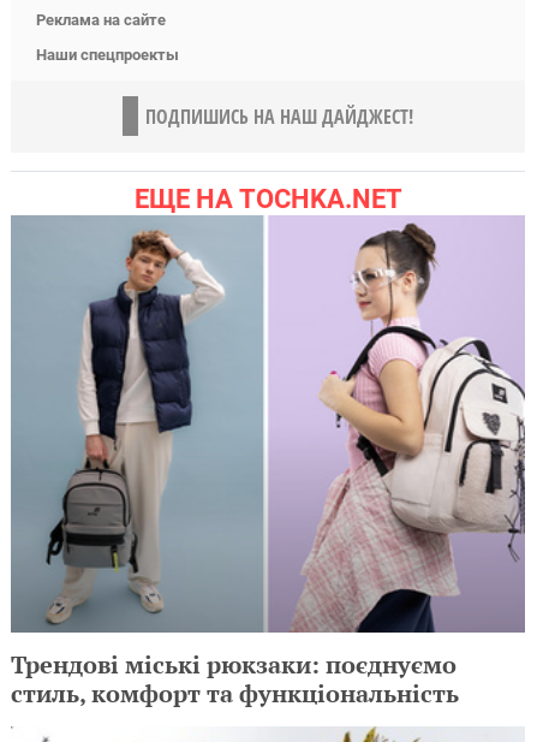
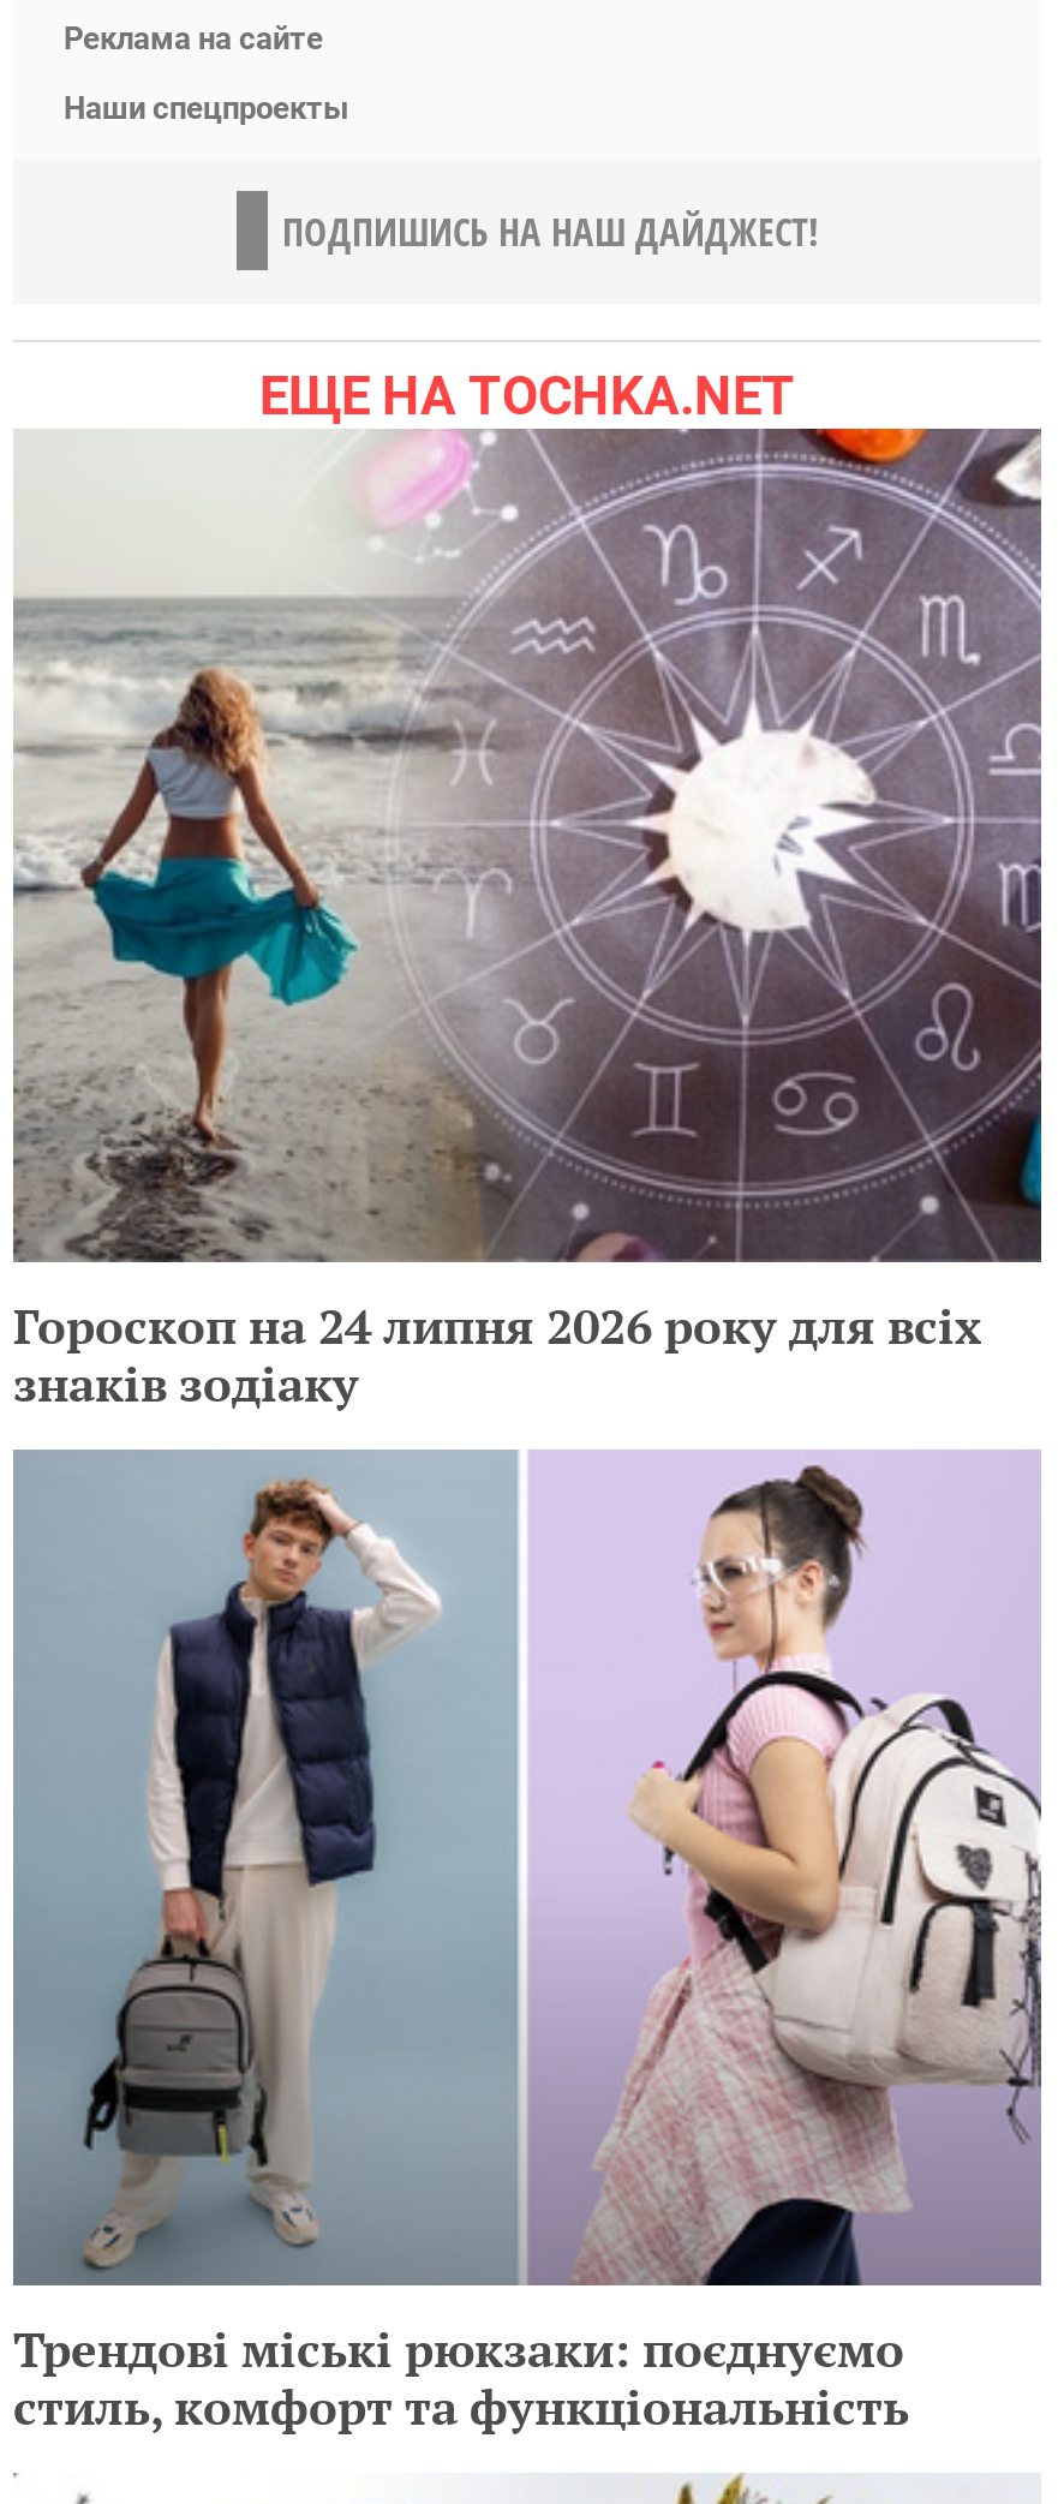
none -> [13,426,1044,1416] [image] | Гороскоп на 24 липня 2026 року для всіх | знаків зодіаку

